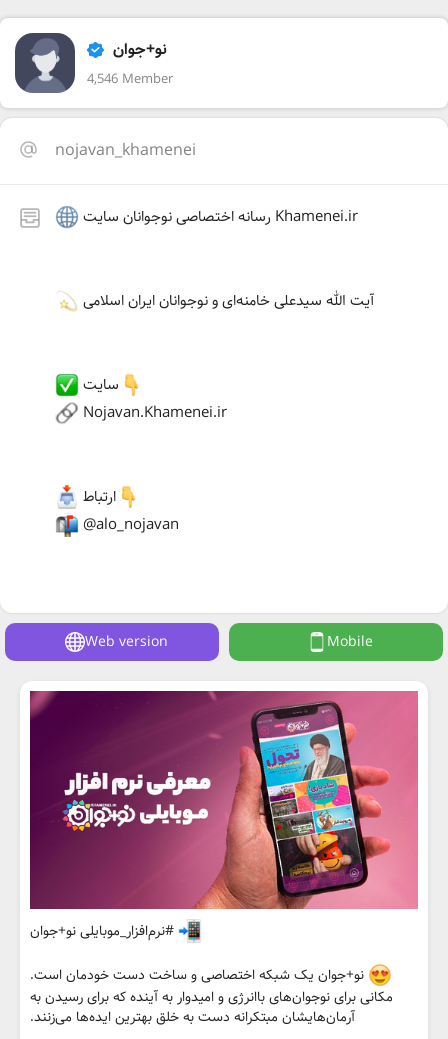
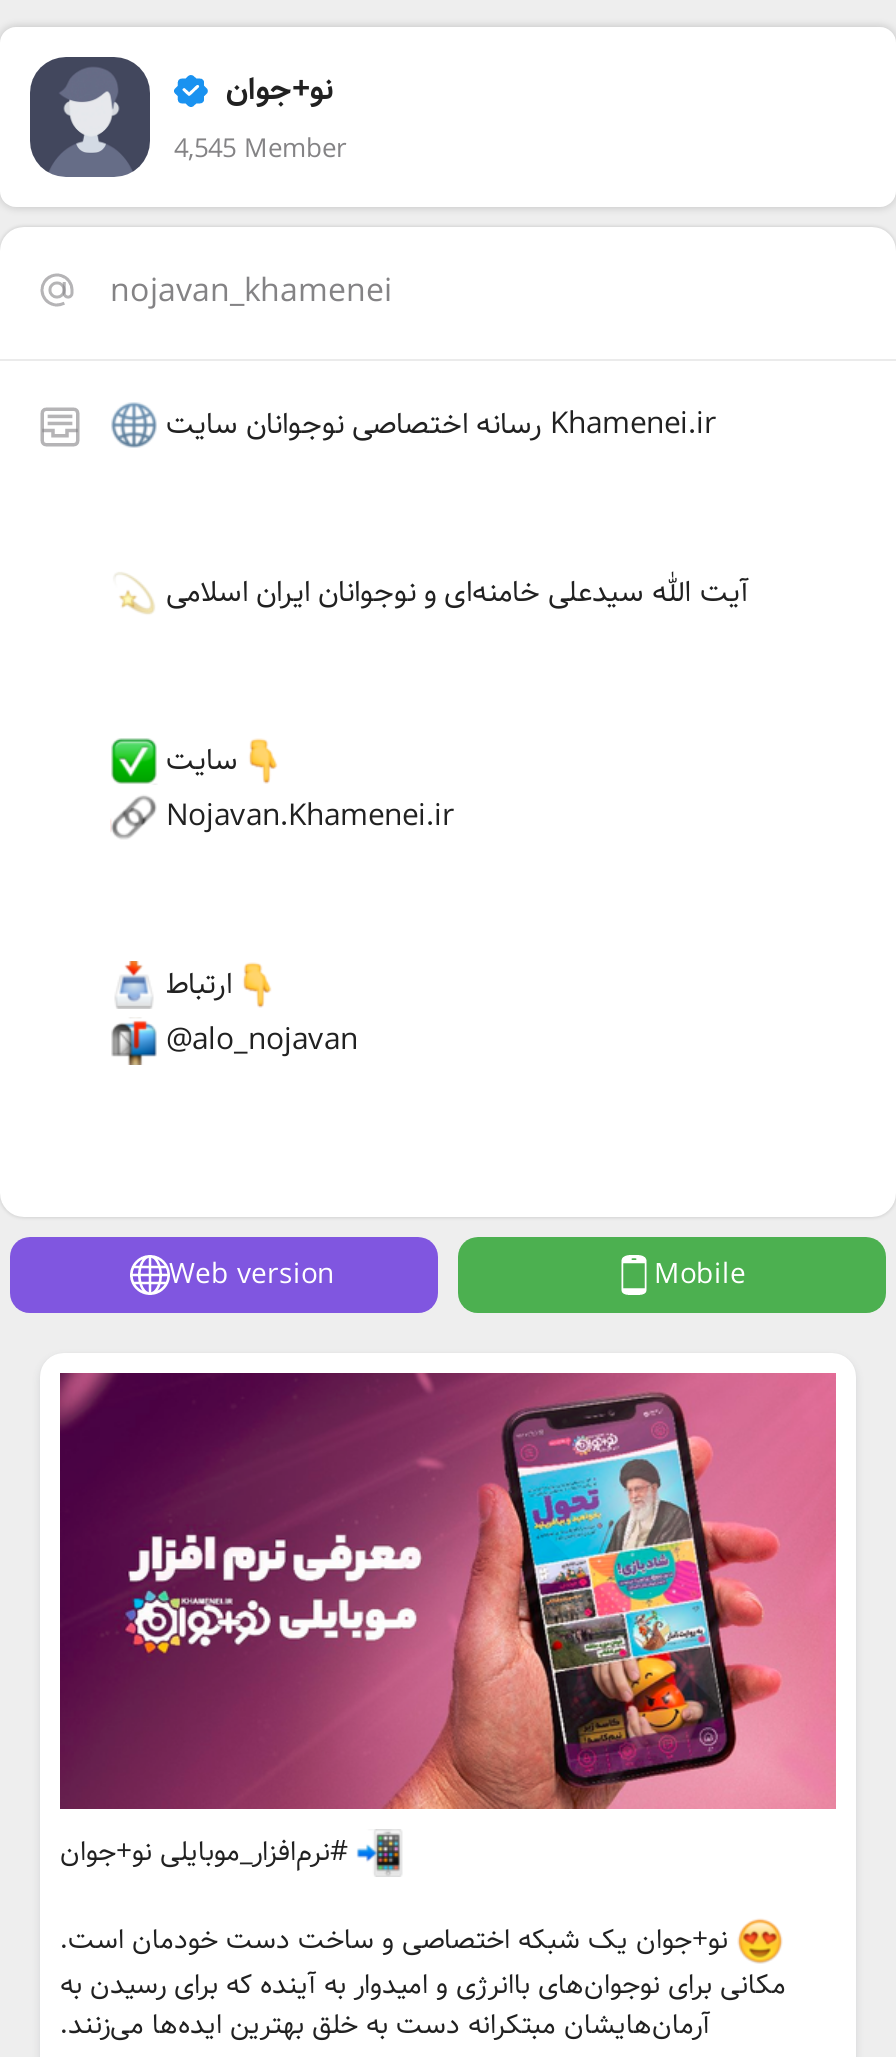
[87,68,173,89] 4,546 Member -> [174,128,346,170] 4,545 Member

